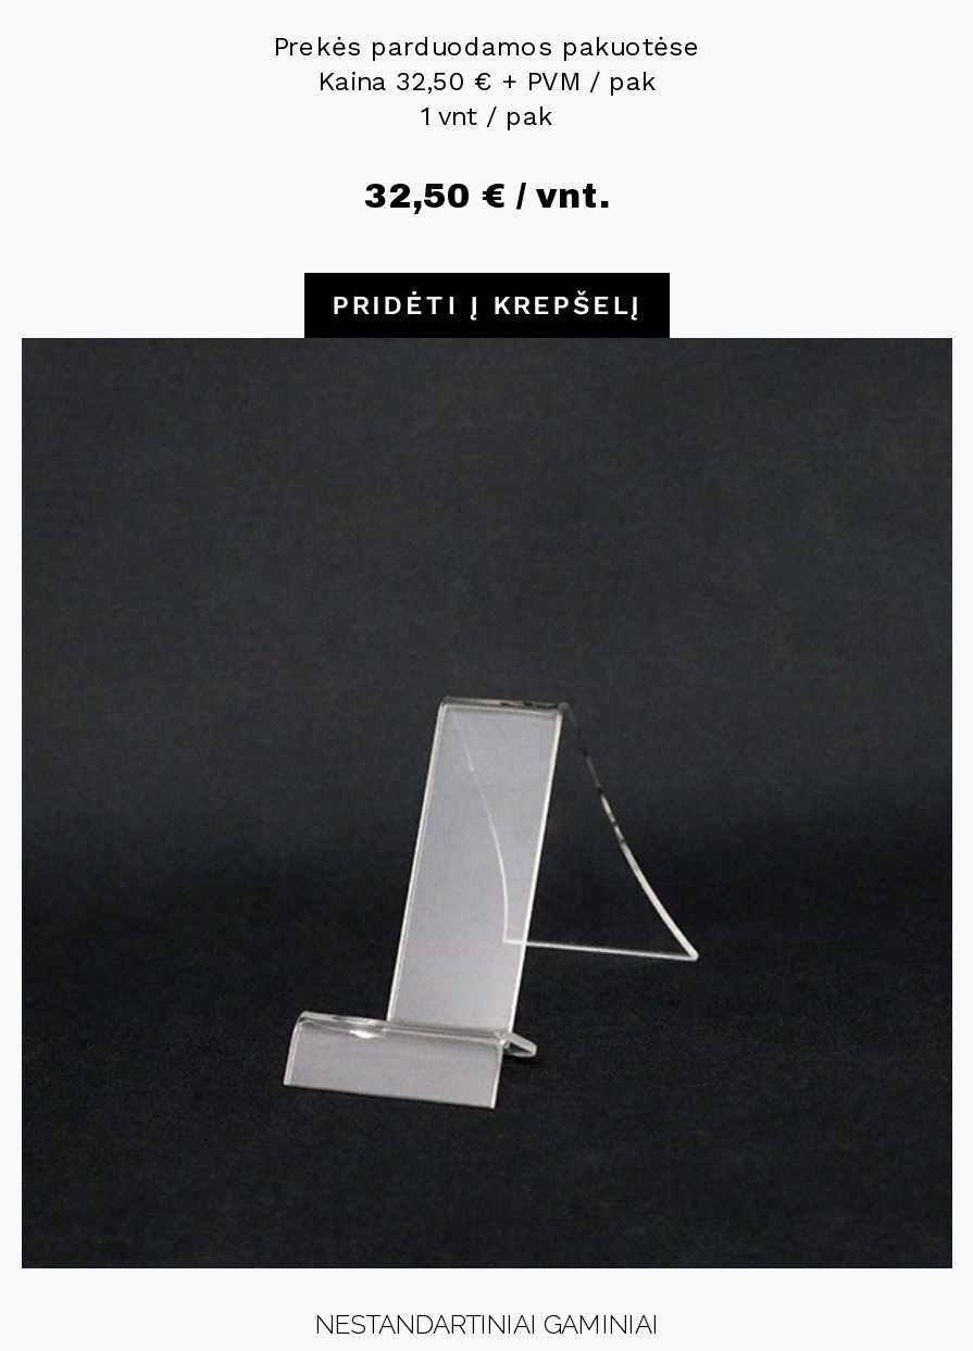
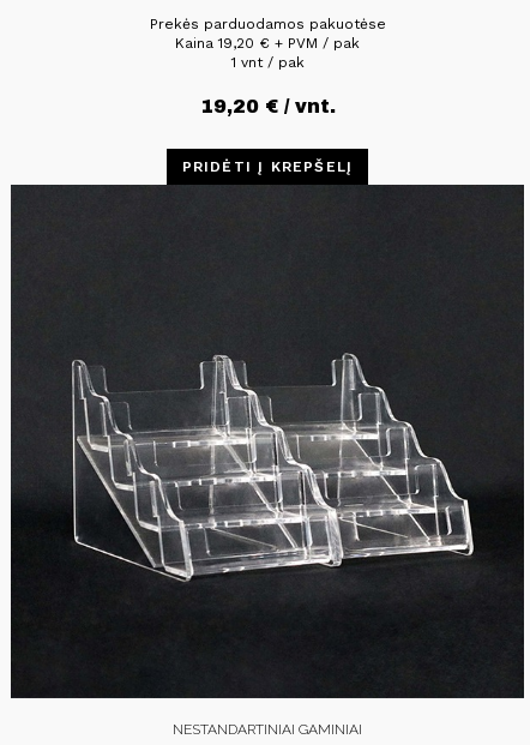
[317,66,657,97] Kaina 32,50 €+ PVM / pak -> [175,35,360,52] Kaina 19,20 €+ PVM / pak
[364,177,610,214] 32,50 €/ vnt. -> [200,96,335,116] 19,20 €/ vnt.
[135,645,861,1110] [image] -> [71,353,475,609] [image]

